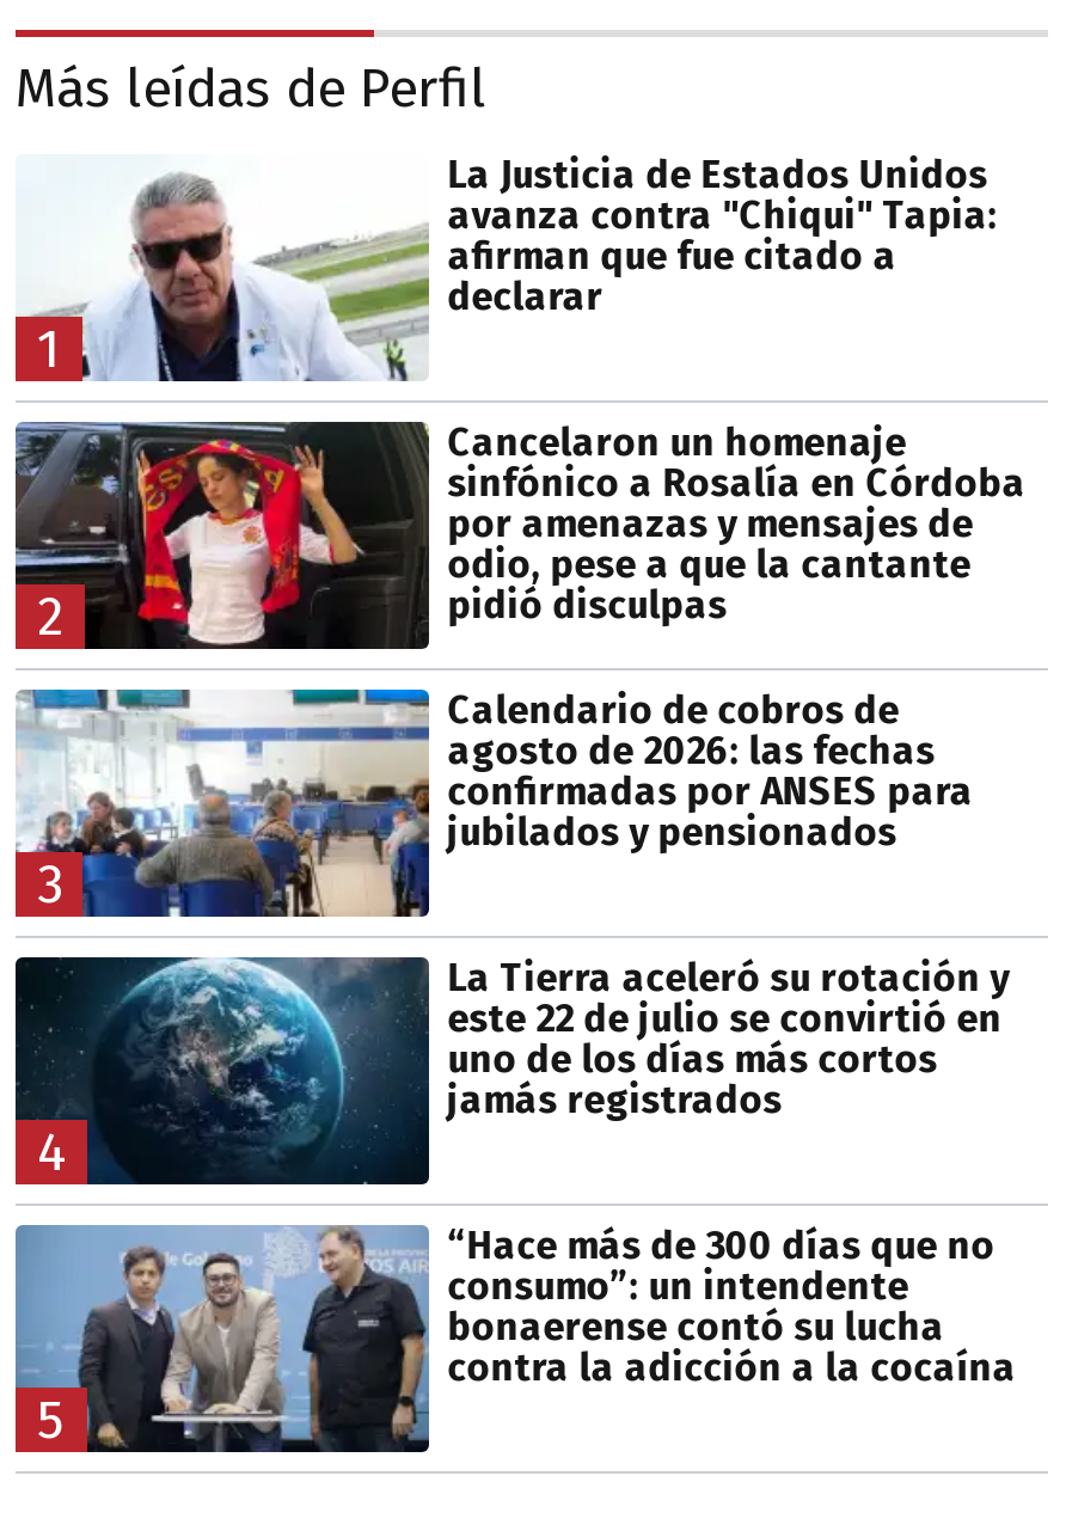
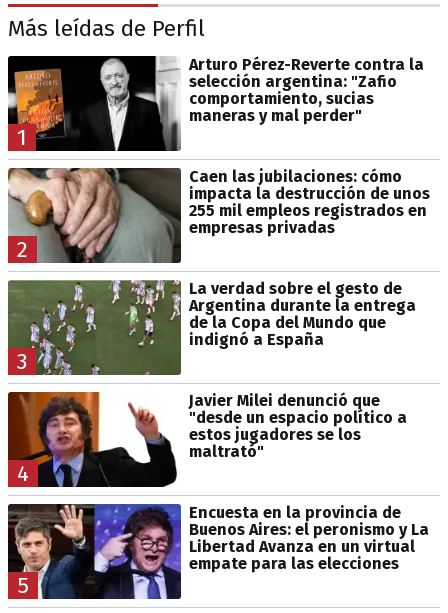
[16,152,997,384] [image] | La Justicia de Estados Unidos | avanza contra "Chiqui" Tapia: | afirman que fue citado a | declarar -> [7,55,424,152] [image] | Arturo Pérez-Reverte contra la | selección argentina: "Zafio | comportamiento, sucias | maneras y mal perder"
[13,419,1026,651] [image] | Cancelaron un homenaje | sinfónico a Rosalía en Córdoba | por amenazas y mensajes de | odio, pese a que la cantante | pidió disculpas -> [7,167,430,263] [image] | Caen las jubilaciones: cómo | impacta la destrucción de unos | 255 mil empleos registrados en | empresas privadas
[16,687,974,917] [image] | Calendario de cobros de | agosto de 2026: las fechas | confirmadas por ANSES para | jubilados y pensionados -> [7,279,416,376] [image] | La verdad sobre el gesto de | Argentina durante la entrega | de la Copa del Mundo que | indignó a España
[16,955,1009,1187] [image] | La Tierra aceleró su rotación y | este 22 de julio se convirtió en | uno de los días más cortos | jamás registrados -> [8,391,407,488] [image] | Javier Milei denunció que | "desde un espacio político a | estos jugadores se los | maltrató"
[13,1223,1017,1455] [image] | “Hace más de 300 días que no | consumo”: un intendente | bonaerense contó su lucha | contra la adicción a la cocaína -> [7,503,429,600] [image] | Encuesta en la provincia de | Buenos Aires: el peronismo y La | Libertad Avanza en un virtual | empate para las elecciones

